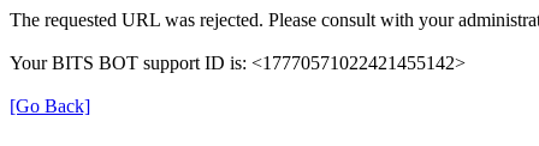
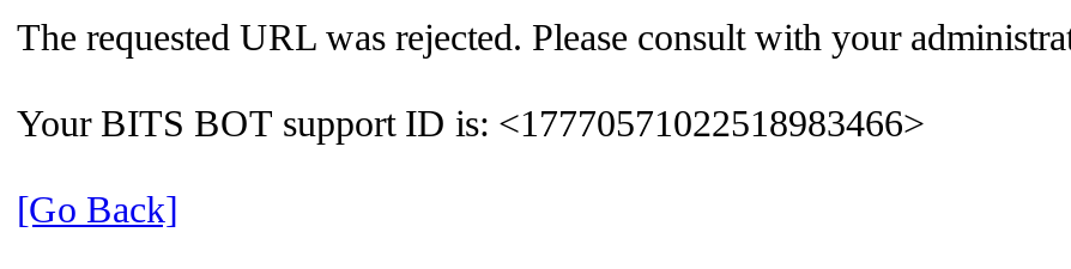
[10,53,466,73] Your BITS BOT support ID is: <17770571022421455142> -> [17,103,925,143] Your BITS BOT support ID is: <17770571022518983466>

